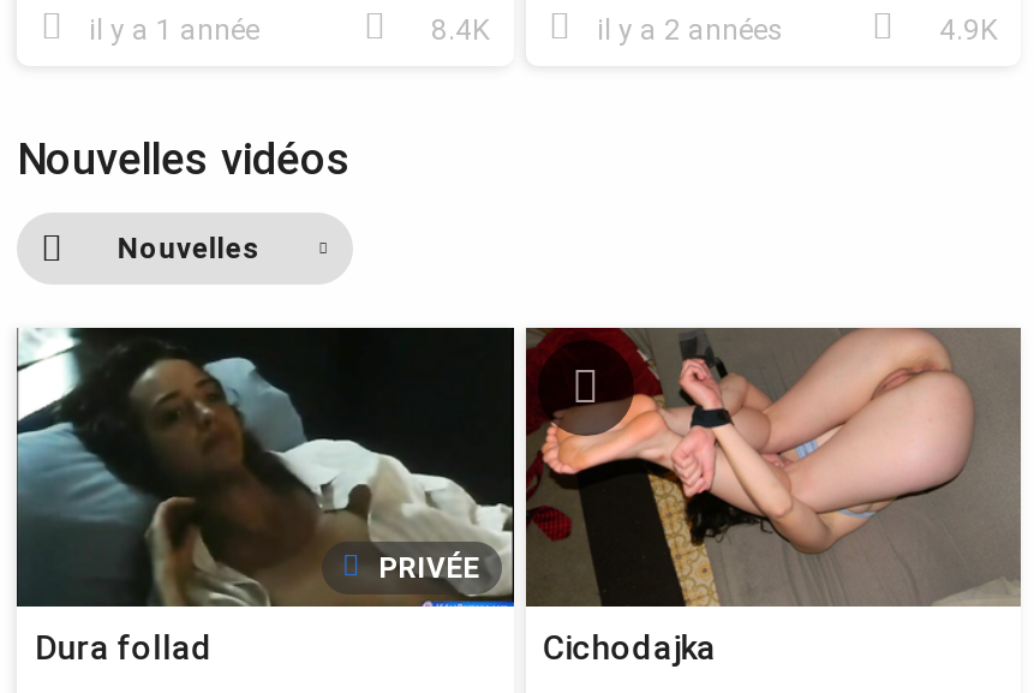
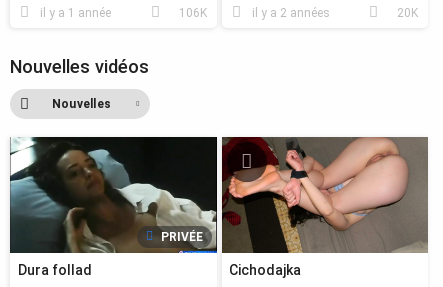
[431,12,489,46] 8.4K -> [178,6,206,20] 106K
[939,12,997,46] 4.9K -> [397,6,418,20] 20K

